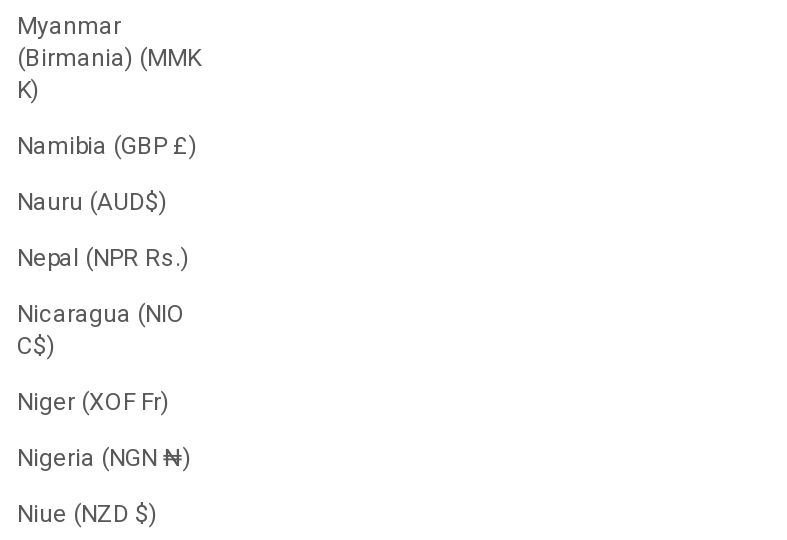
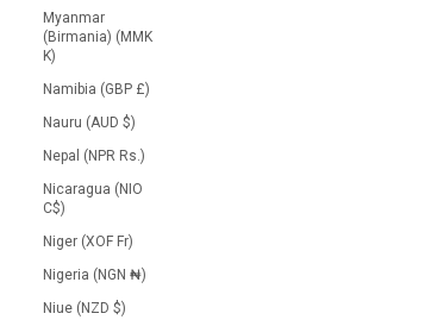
[17,188,167,216] Nauru (AUD$) -> [43,114,136,131] Nauru (AUD $)

